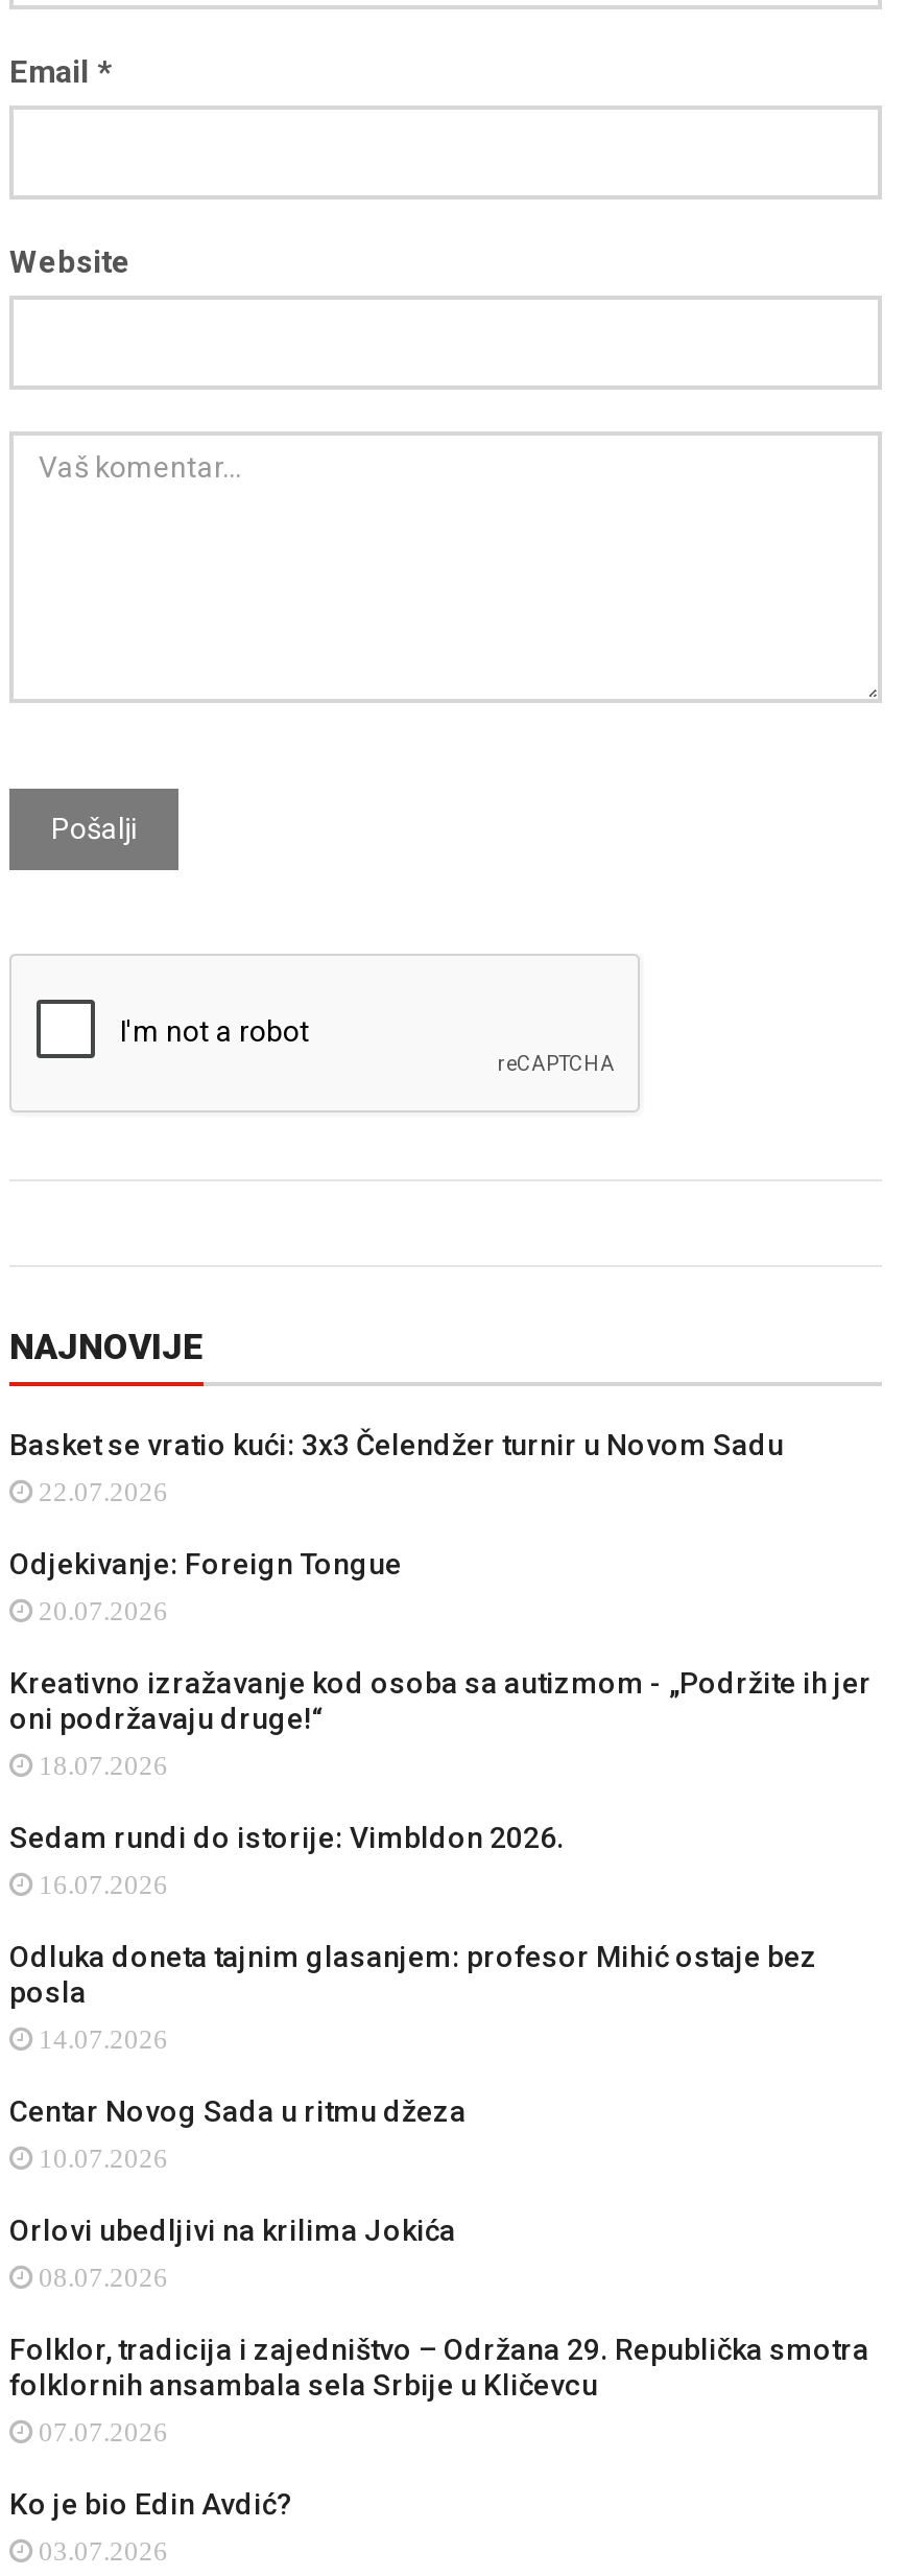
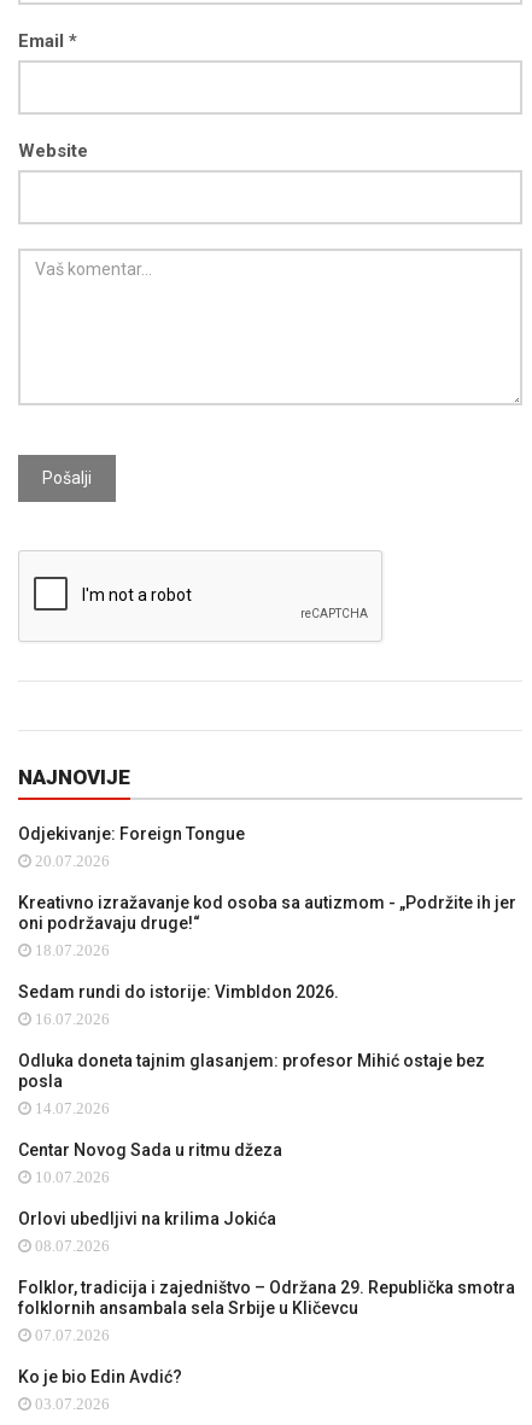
[9,1428,784,1505] Basket se vratio kući: 3x3 Čelendžer turnir u Novom Sadu | 22.07.2026 -> none

